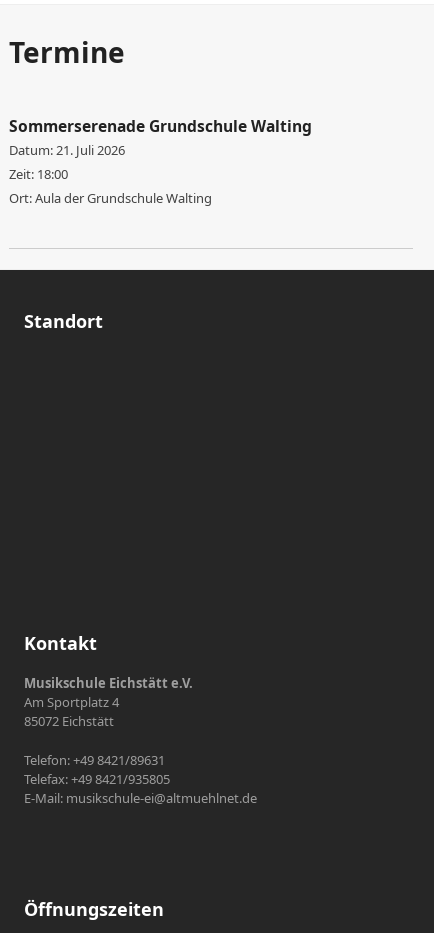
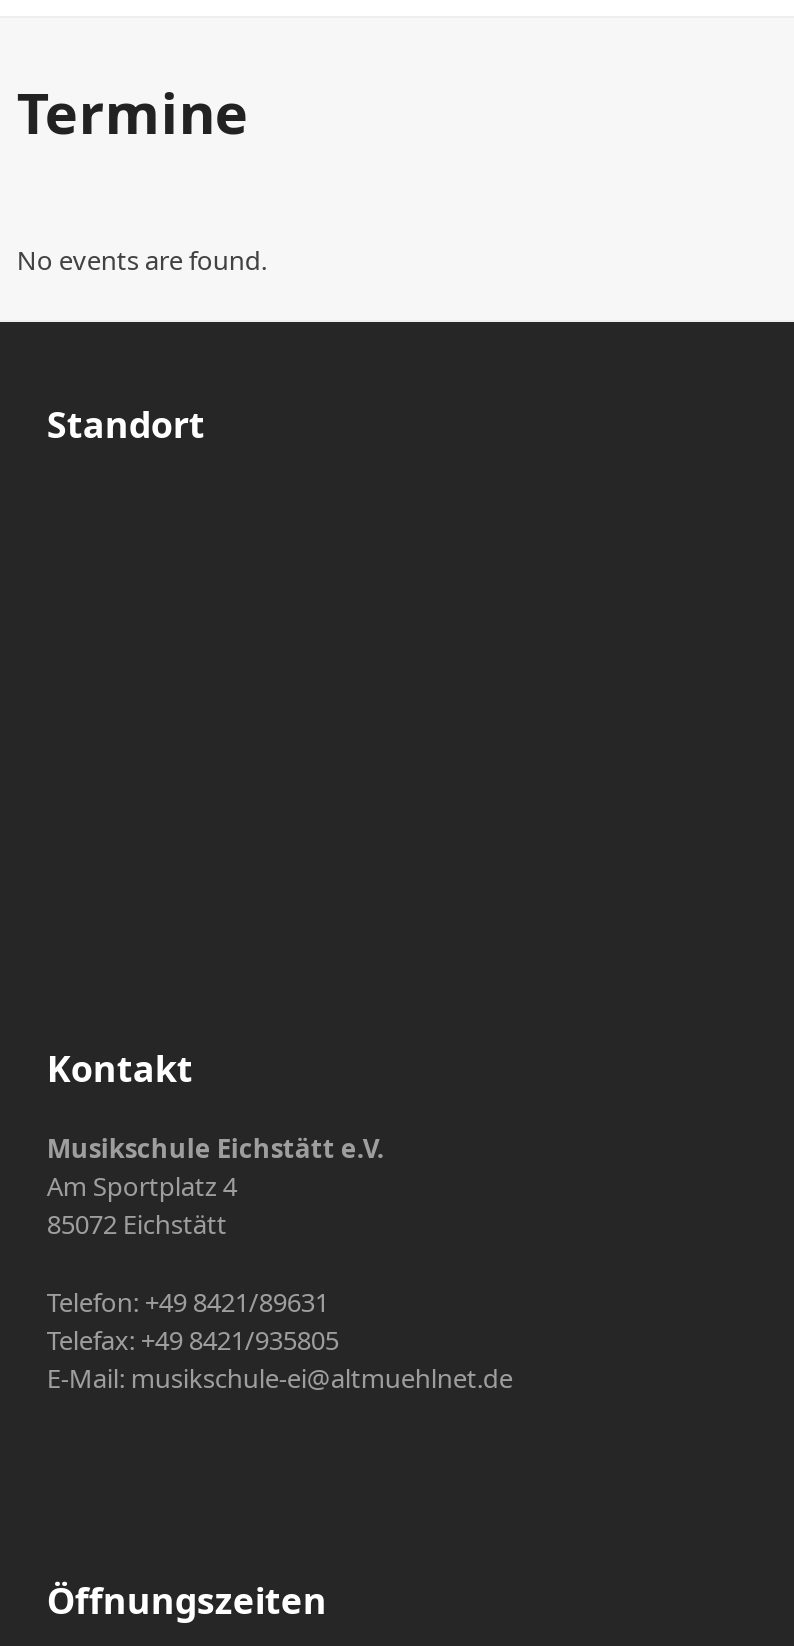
[9,115,312,207] Sommerserenade Grundschule Walting | Datum:21. Juli 2026 | Zeit: 18:00 | Ort:Aula der Grundschule Walting -> [17,241,267,277] No events are found.

